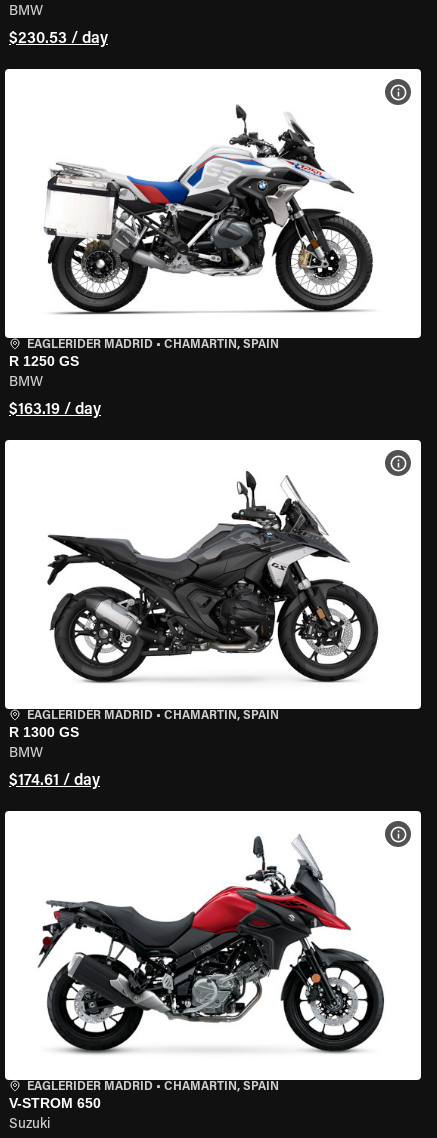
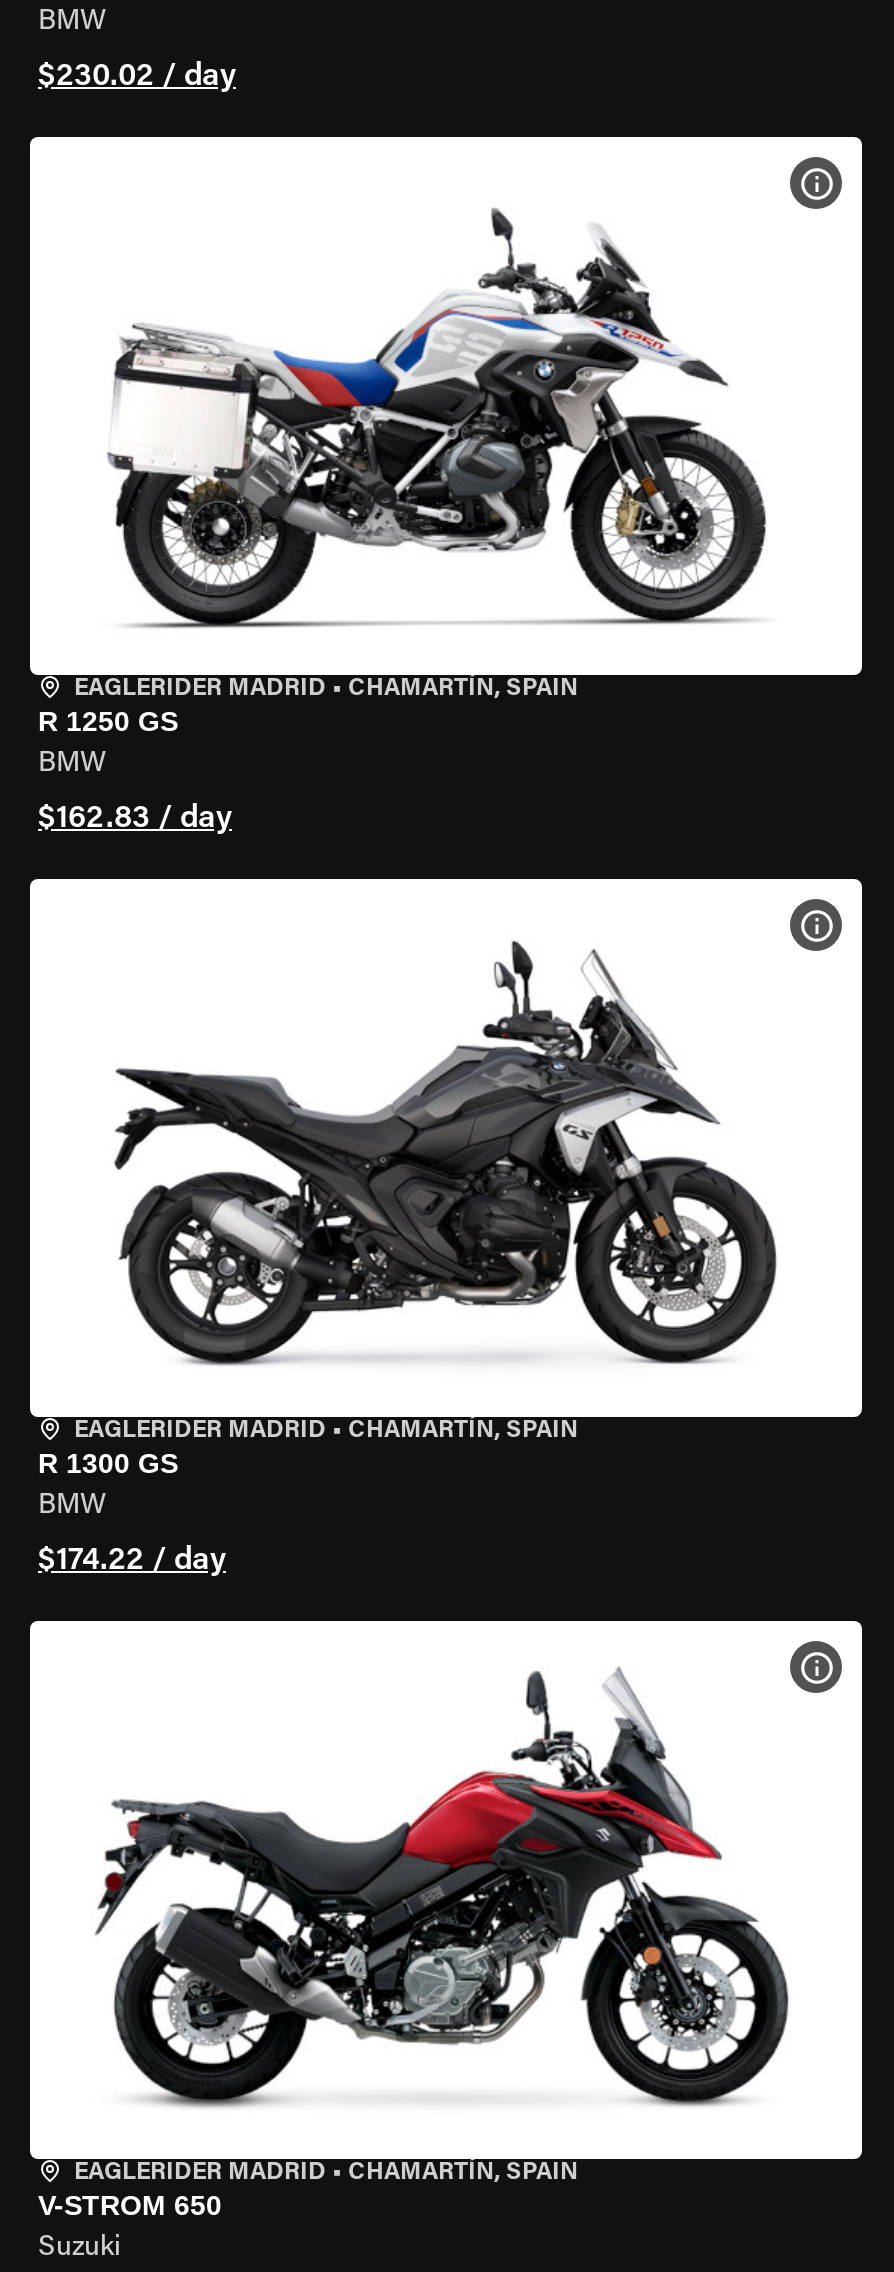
[9,31,108,47] $230.53 / day -> [38,61,236,93] $230.02 / day
[9,402,101,418] $163.19 / day -> [38,803,232,835] $162.83 / day
[9,773,100,789] $174.61 / day -> [38,1545,226,1577] $174.22 / day

